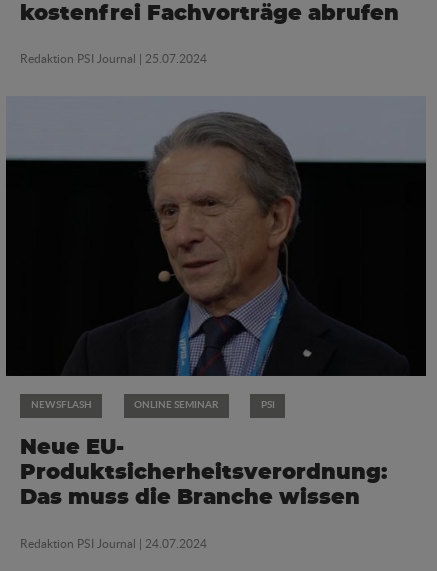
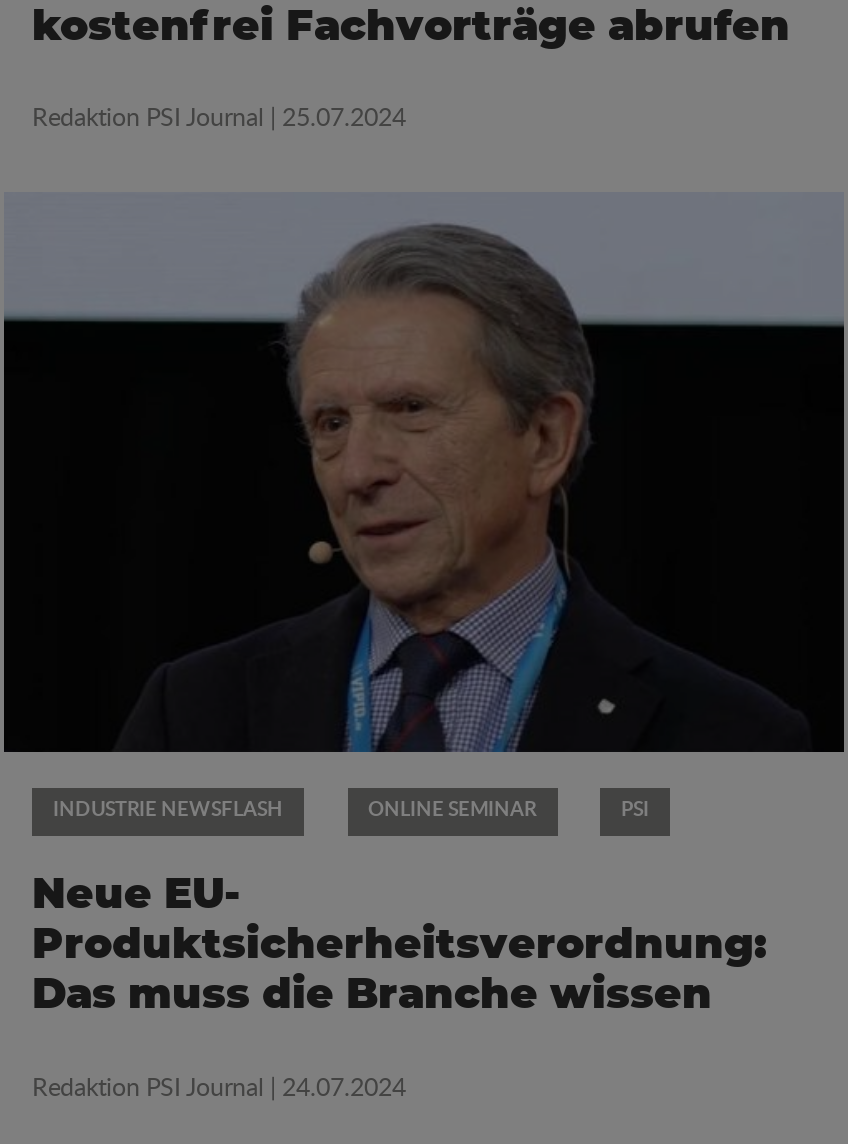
[30,397,91,411] NEWSFLASH -> [53,794,283,822] INDUSTRIE NEWSFLASH

